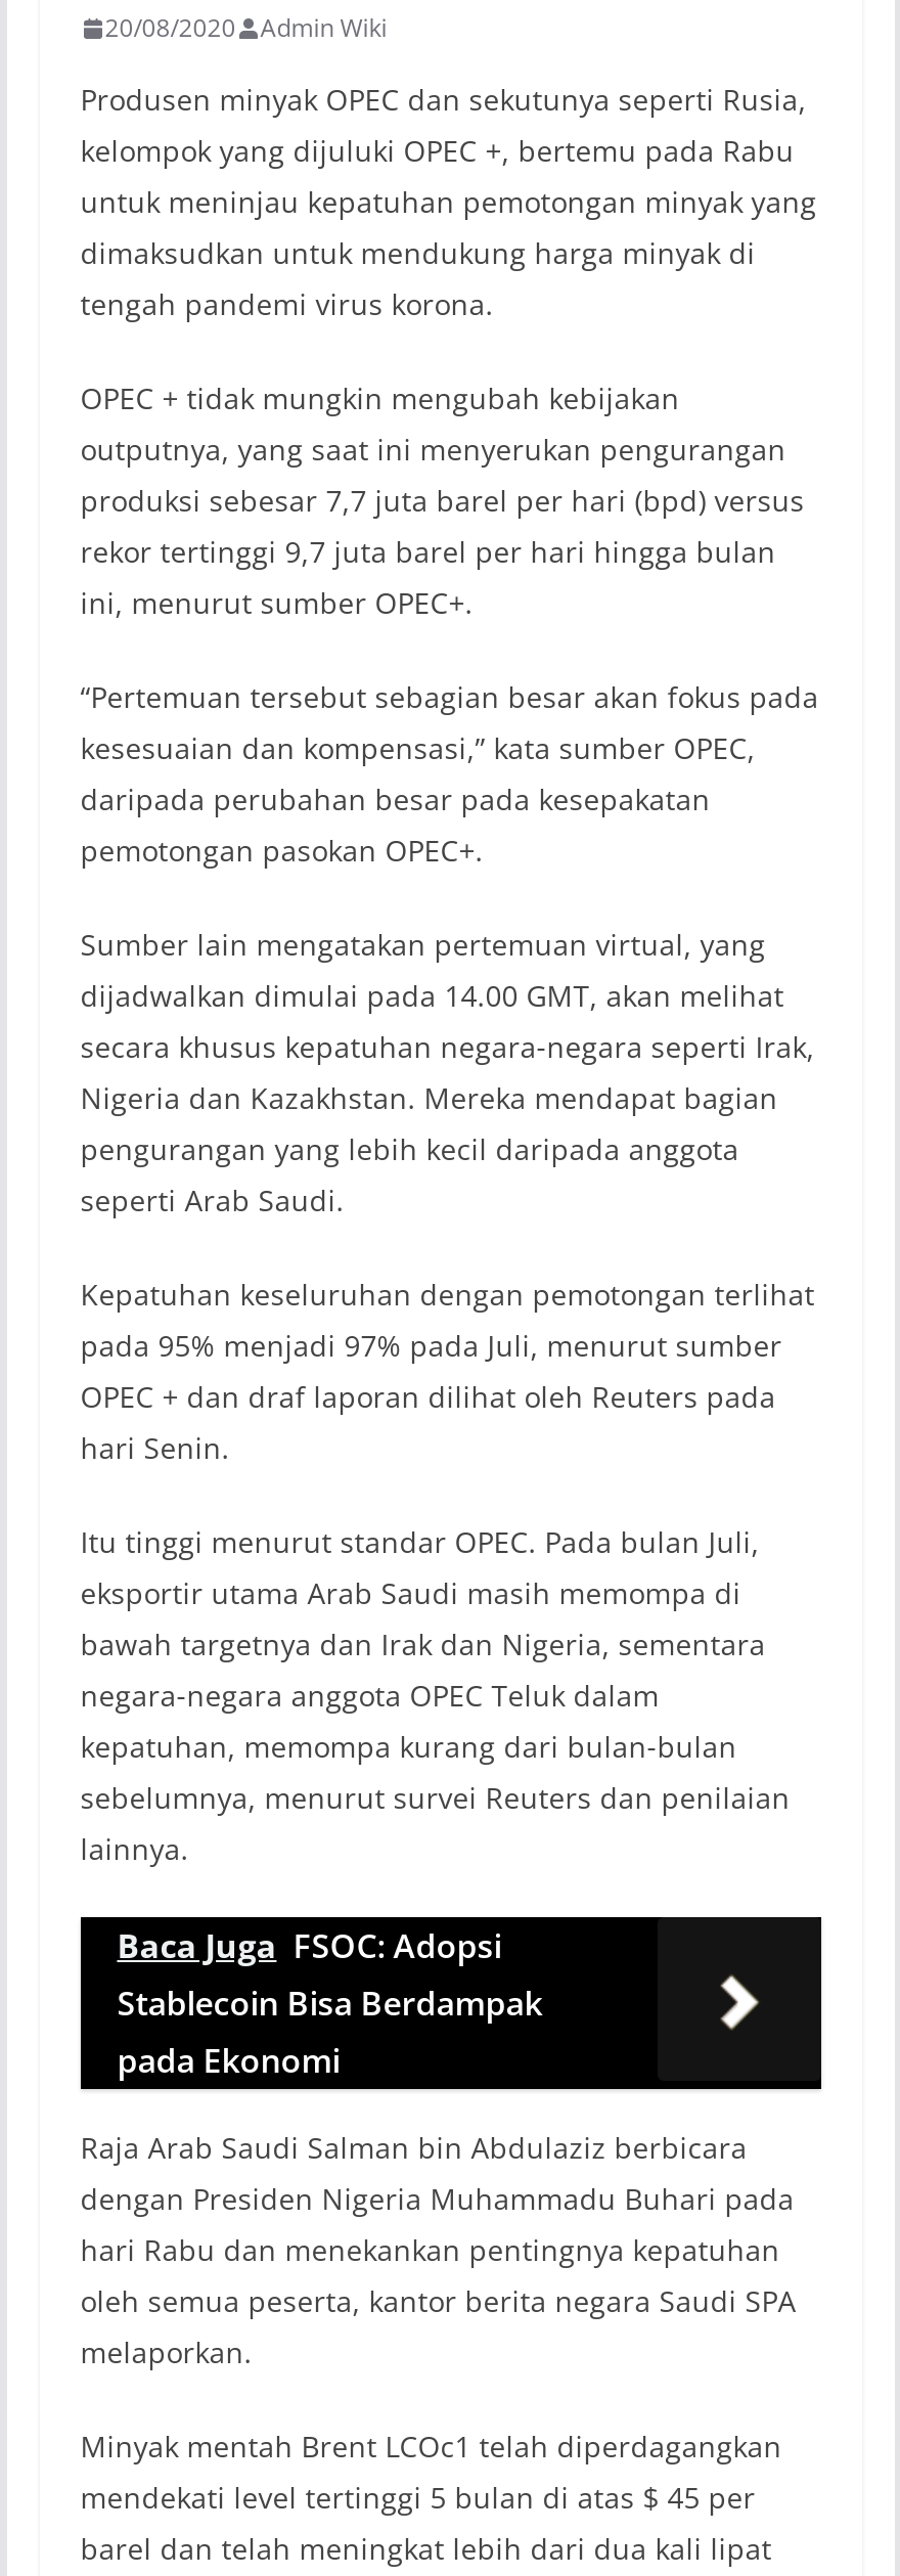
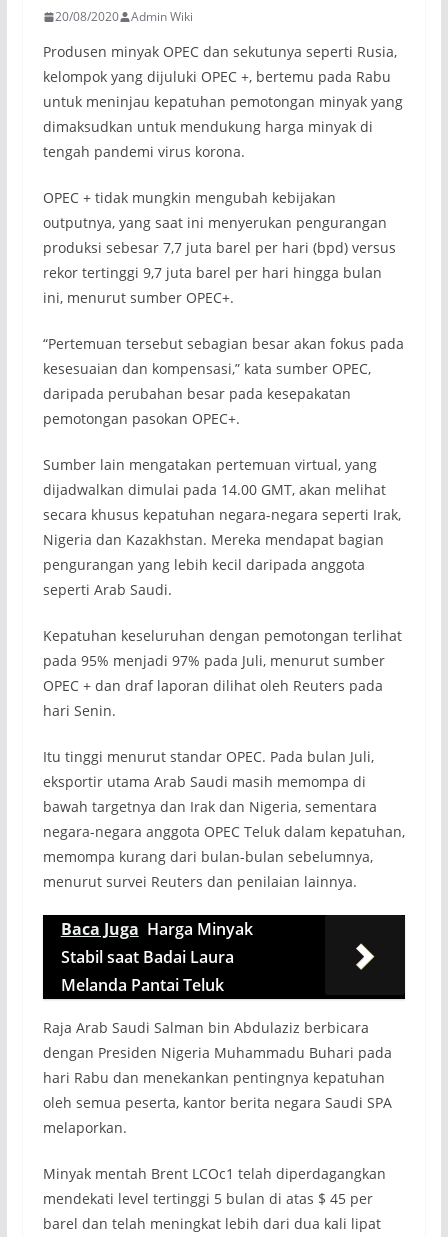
[117,1924,542,2083] Baca Juga FSOC: Adopsi | Stablecoin Bisa Berdampak | pada Ekonomi -> [61,918,253,996] Baca Juga Harga Minyak | Stabil saat Badai Laura | Melanda Pantai Teluk

